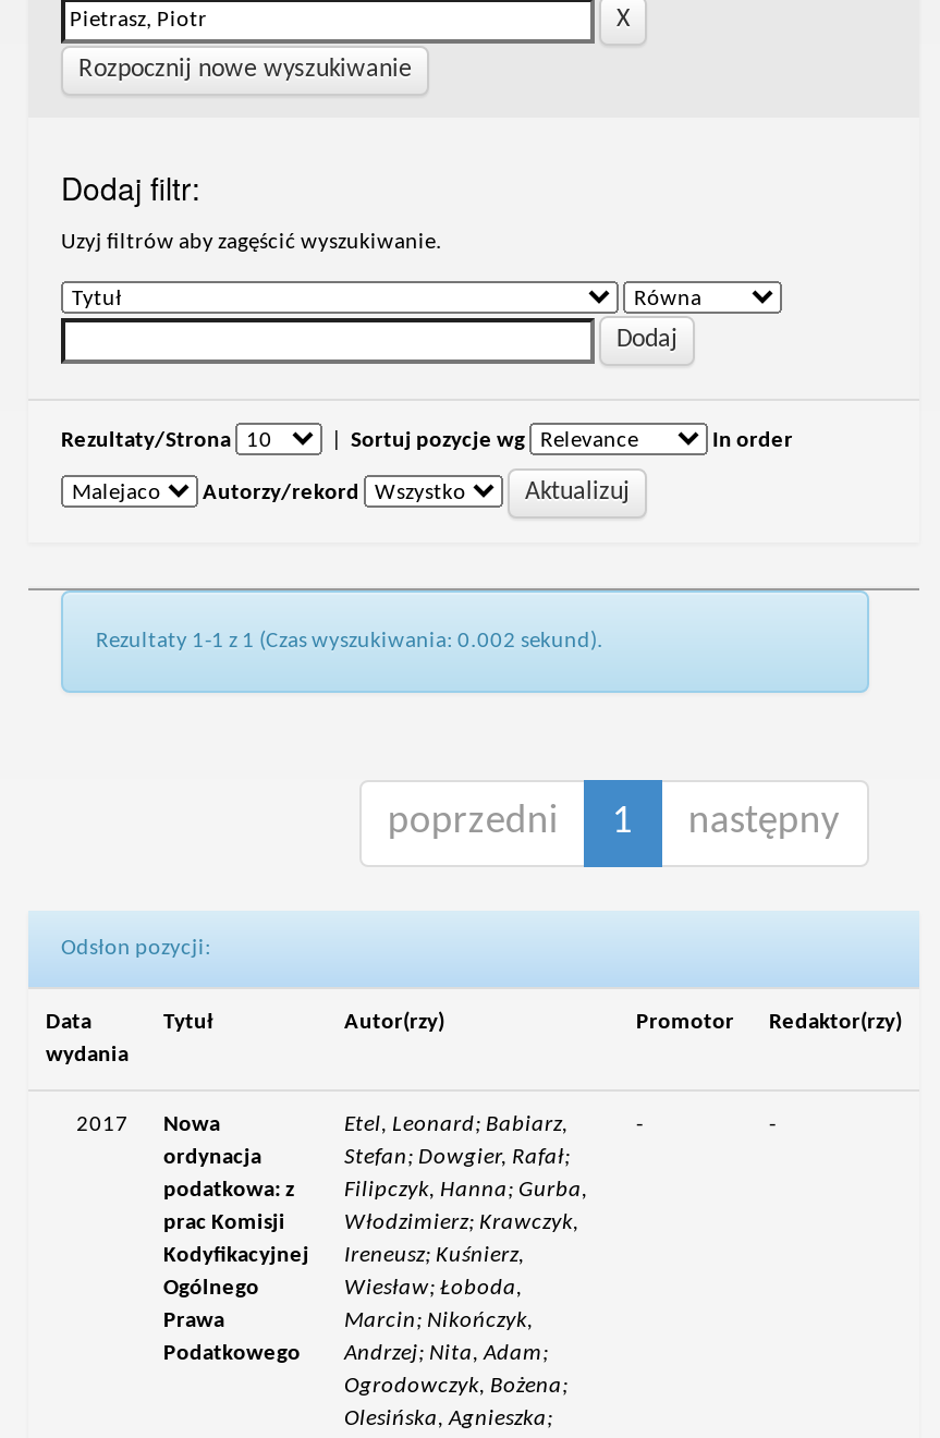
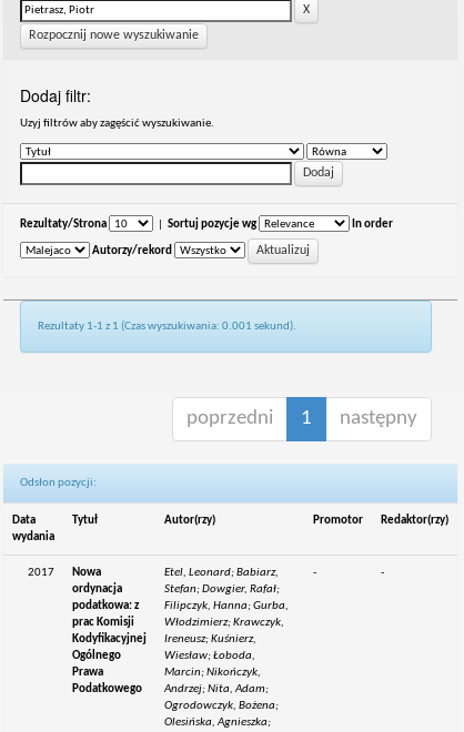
[96,630,603,654] Rezultaty 1-1 z 1 (Czas wyszukiwania: 0.002 sekund). -> [38,321,296,333] Rezultaty 1-1 z 1 (Czas wyszukiwania: 0.001 sekund).

